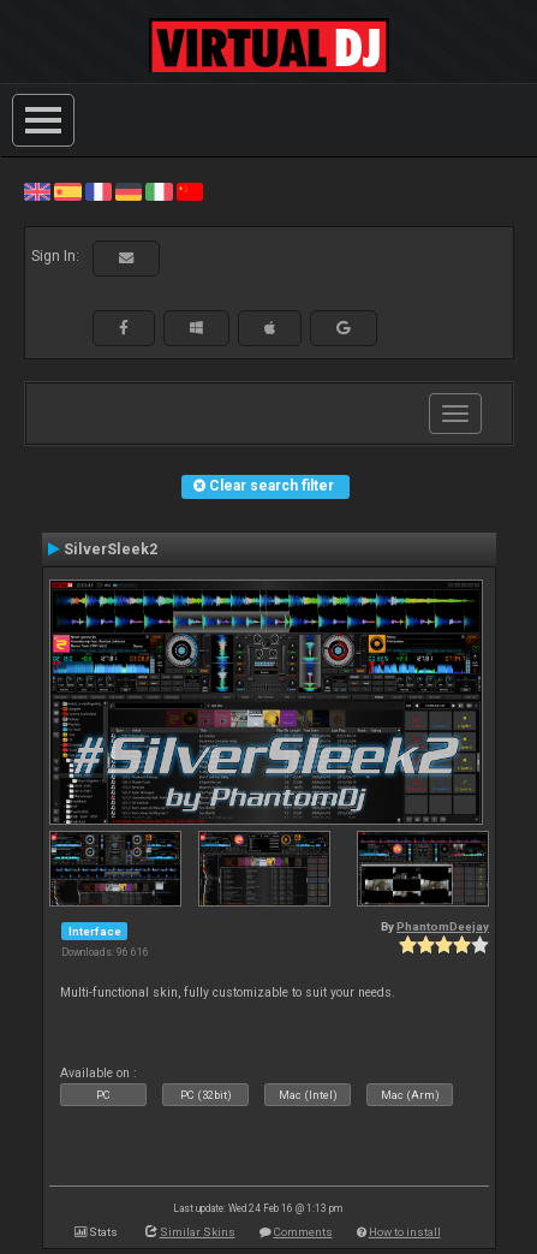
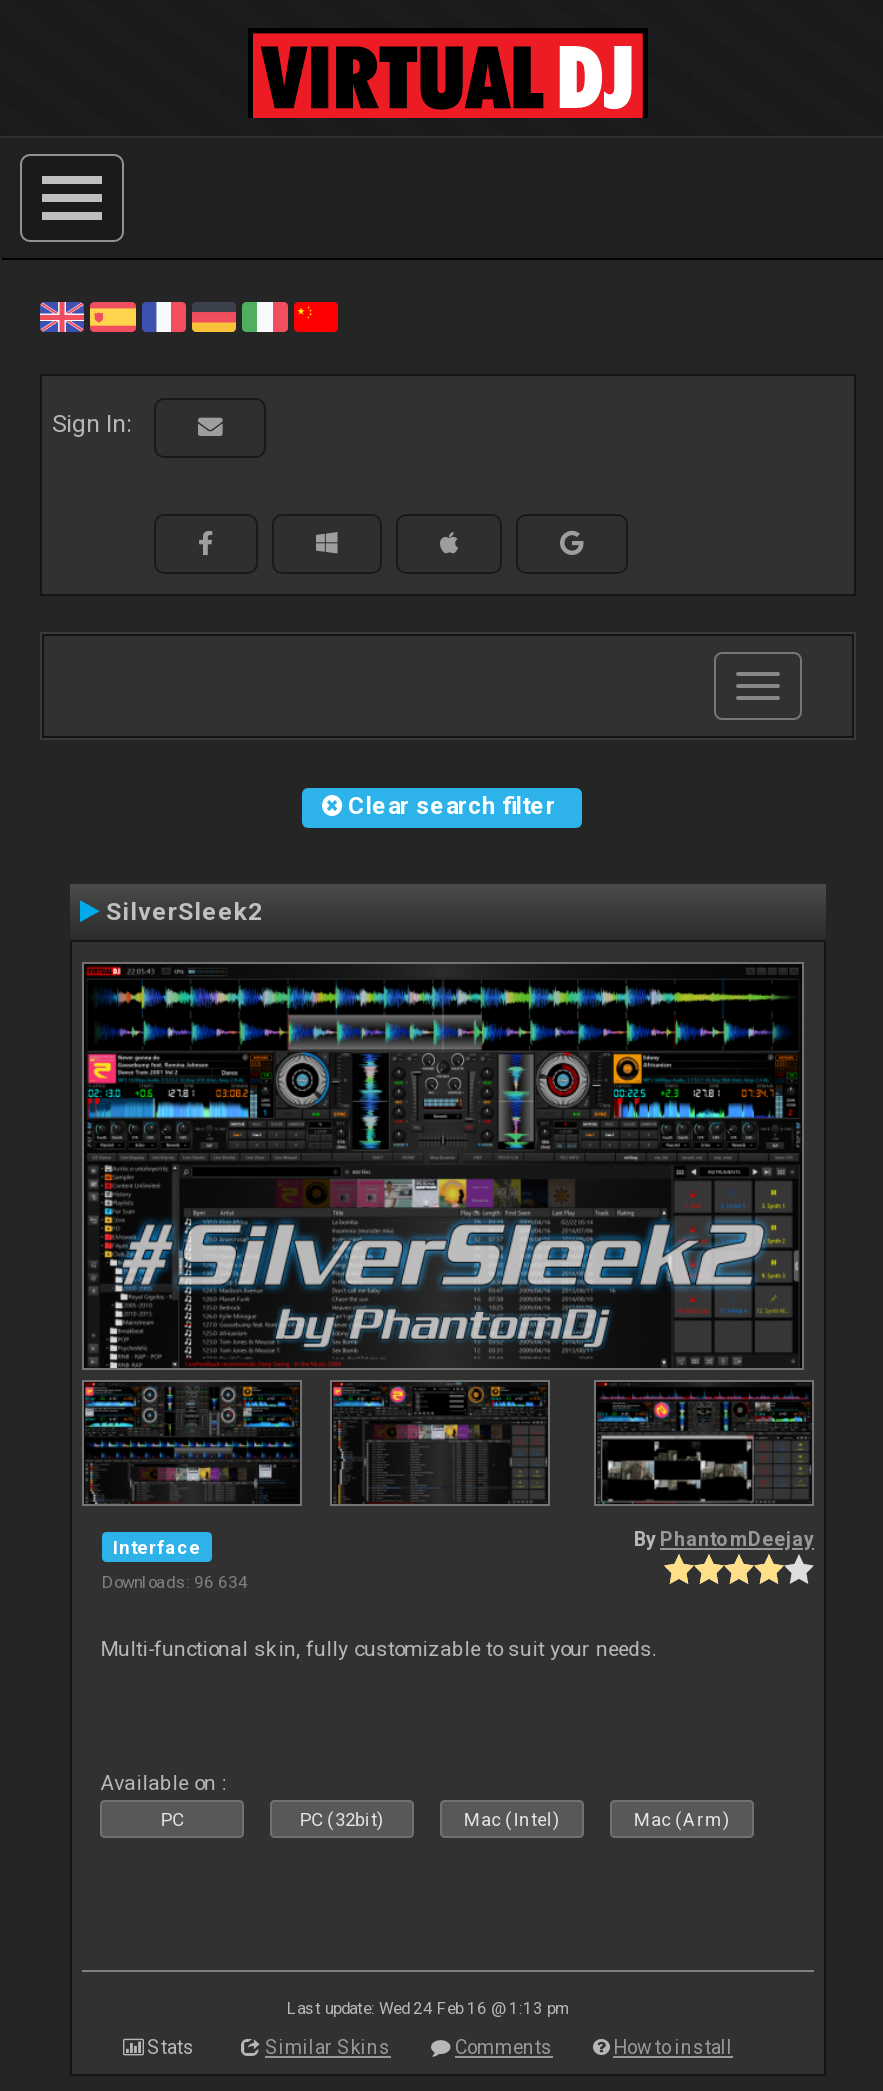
[61,947,149,959] Downloads: 96 616 -> [102,1573,248,1593] Downloads: 96 634

